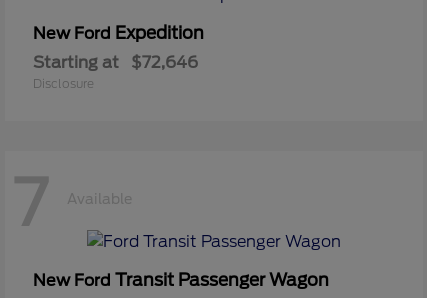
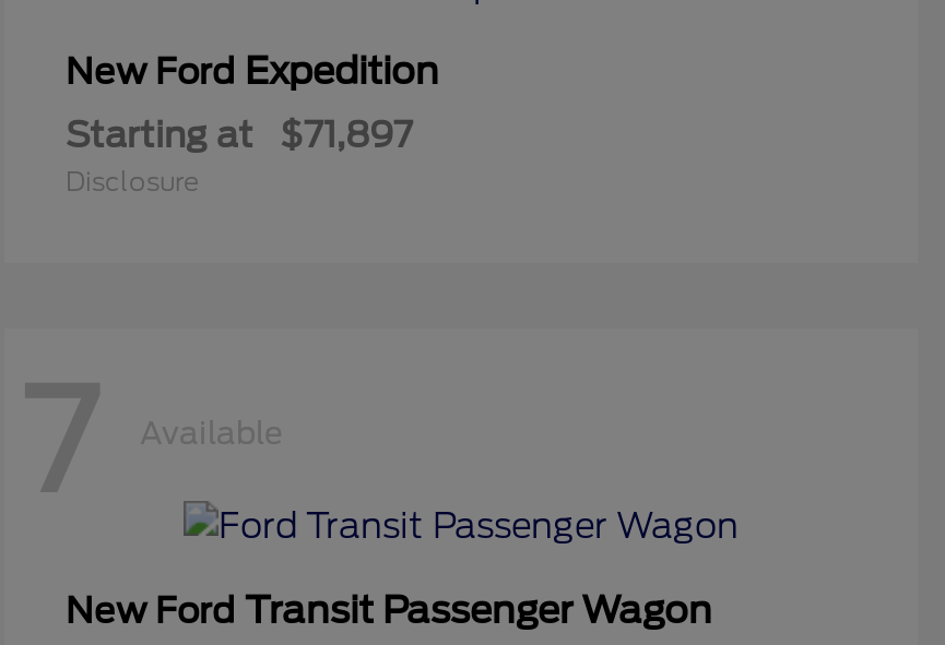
[33,53,198,72] Starting at $72,646 -> [66,114,413,155] Starting at $71,897

